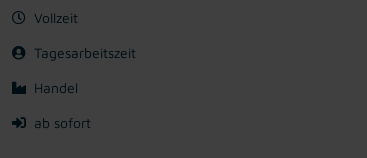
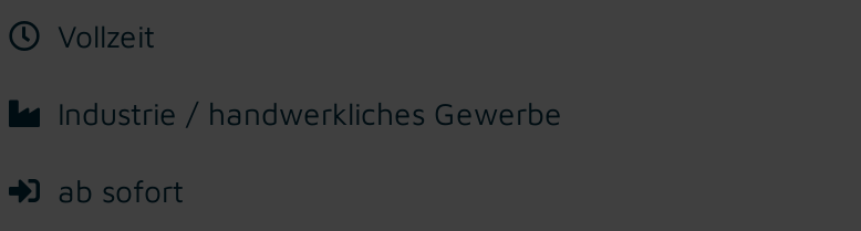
[34,44,136,96] Tagesarbeitszeit | Handel -> [58,94,562,131] Industrie / handwerkliches Gewerbe

